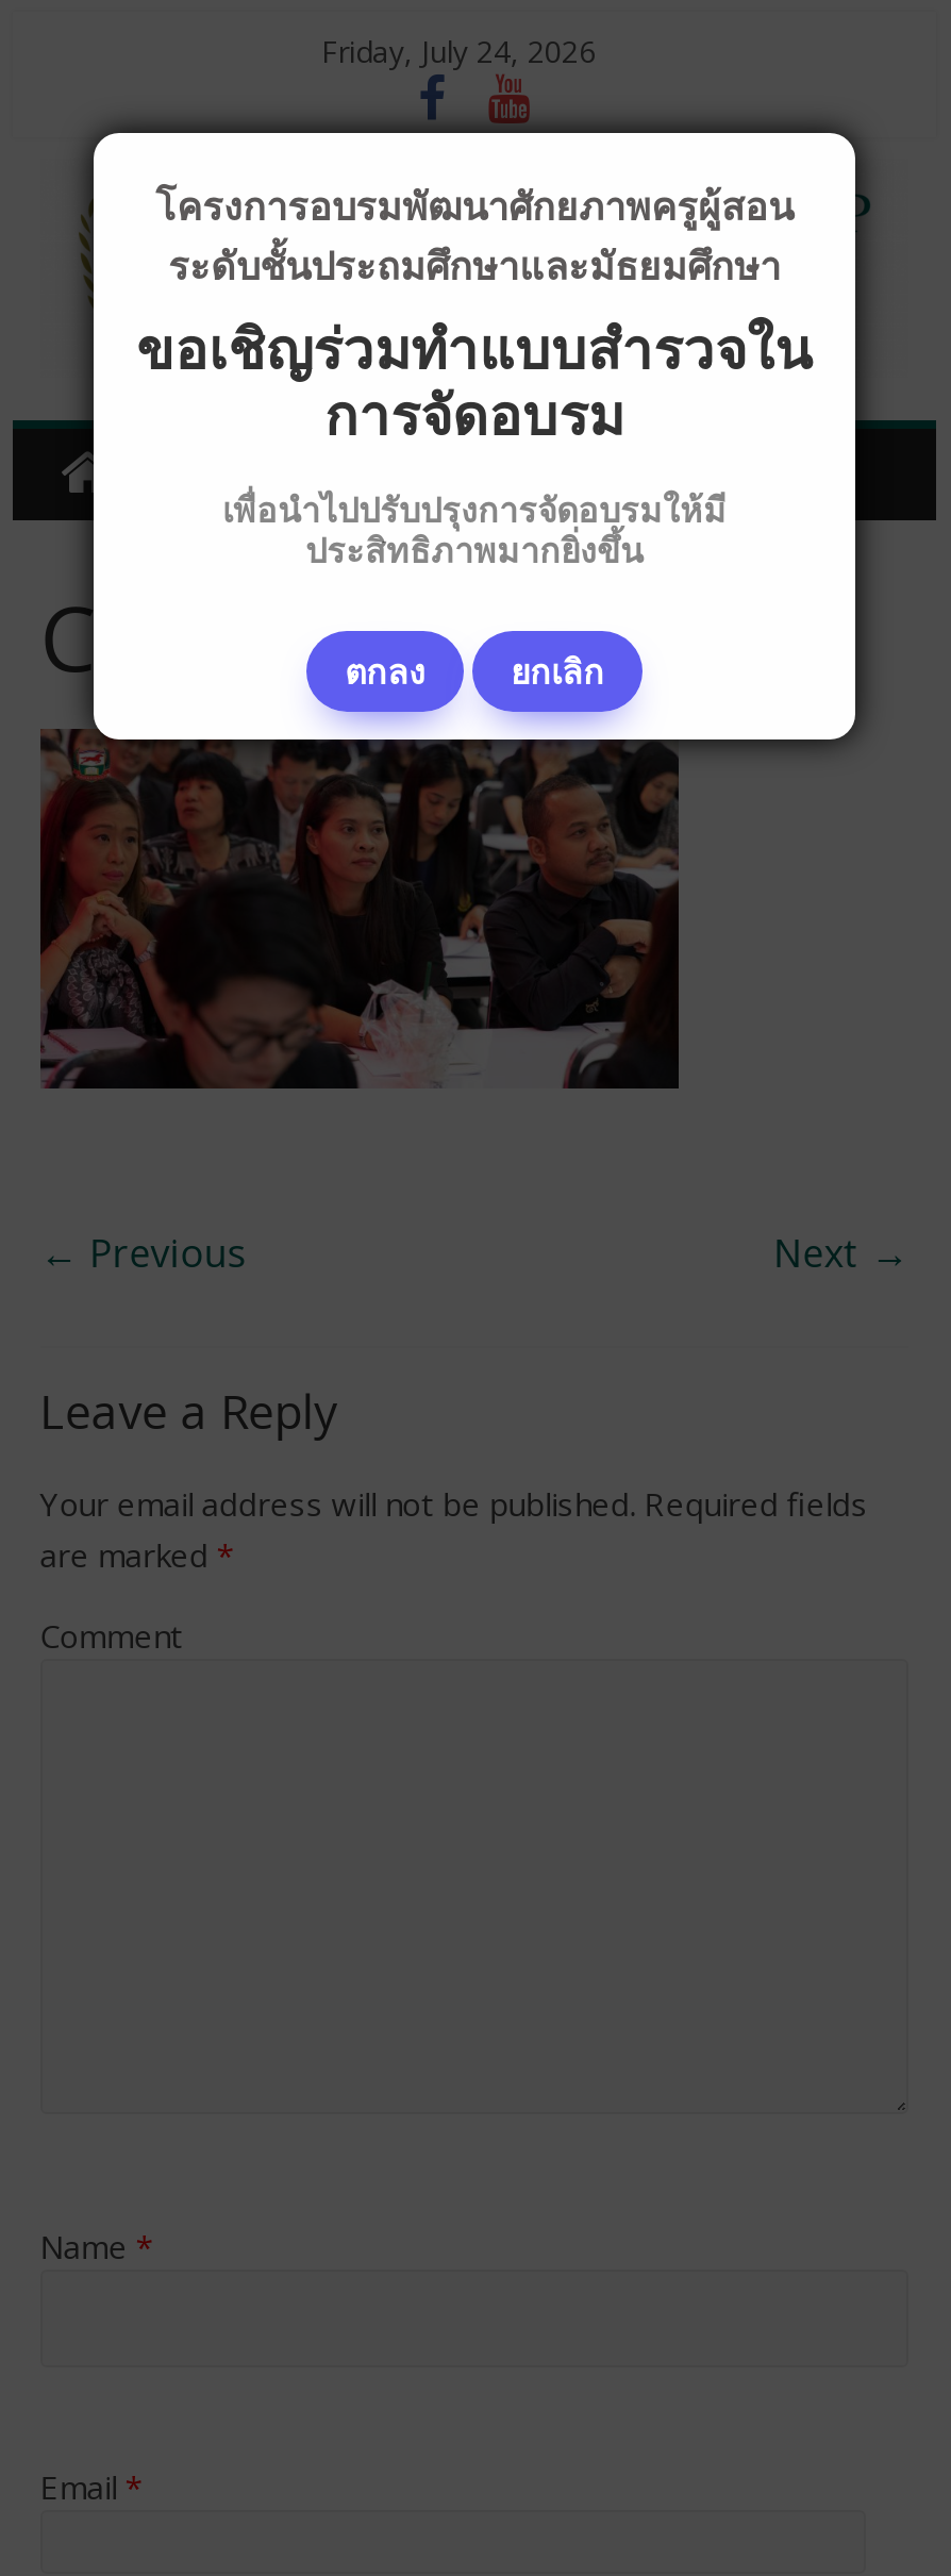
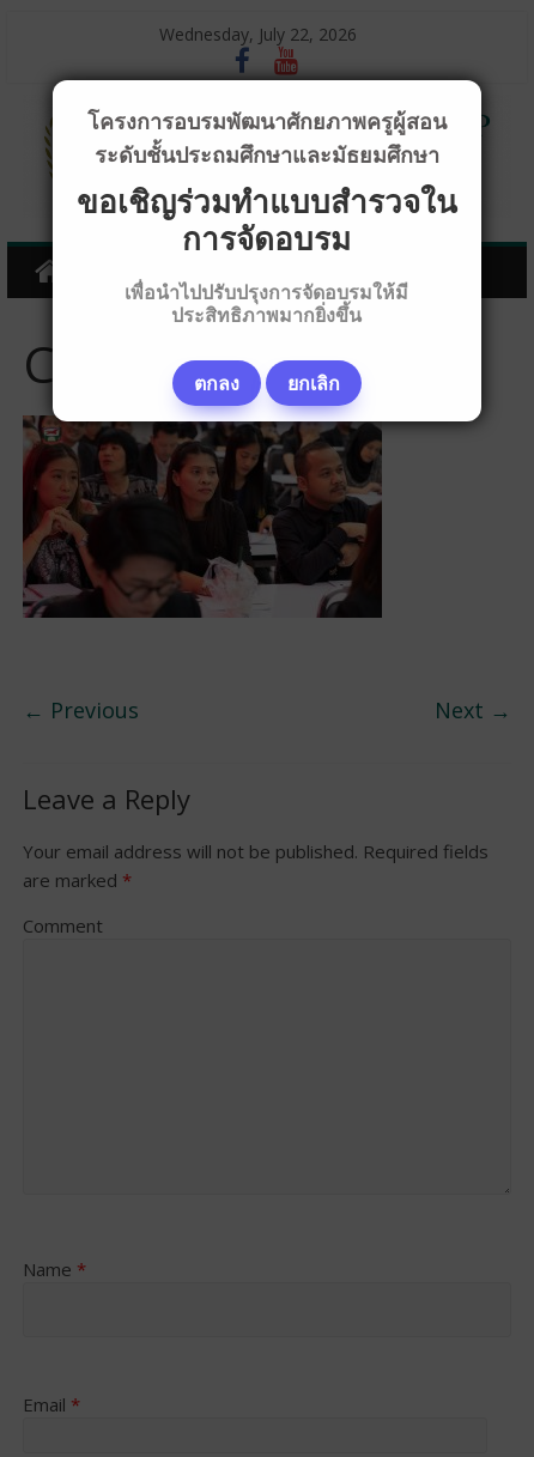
[321,31,596,71] Friday, July 24, 2026 -> [159,23,357,45] Wednesday, July 22, 2026

